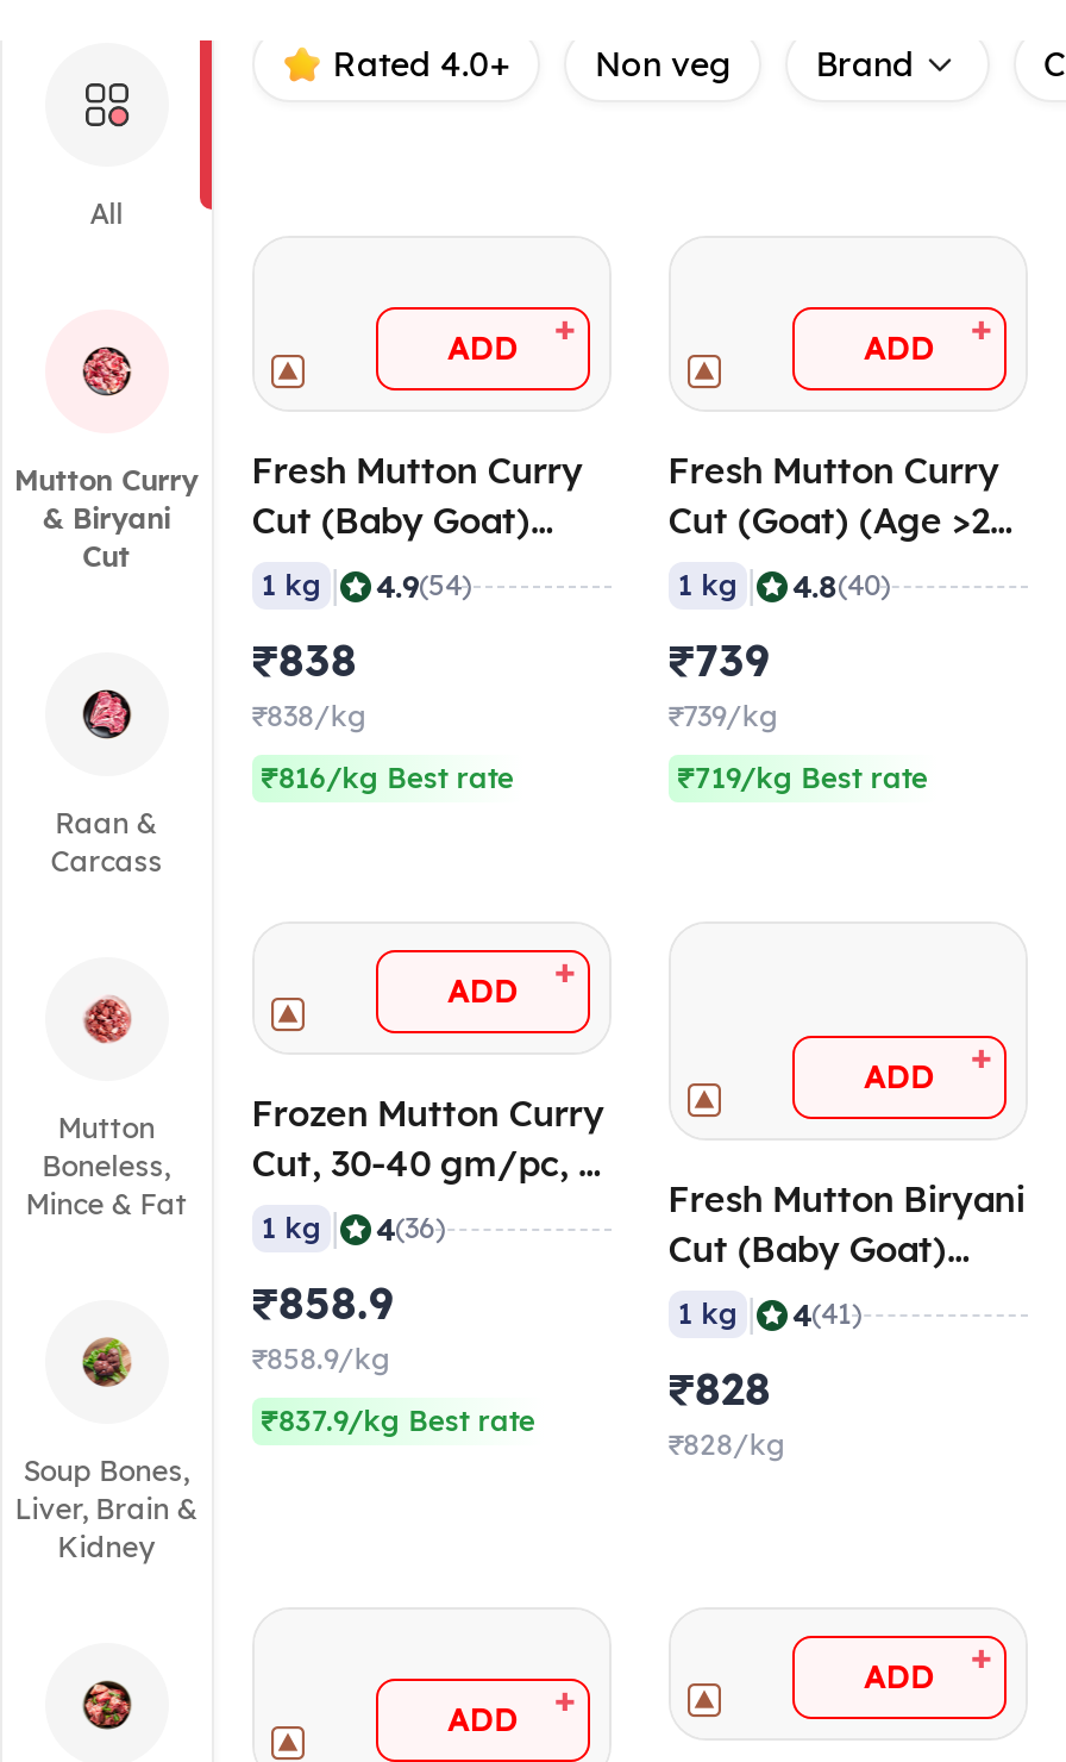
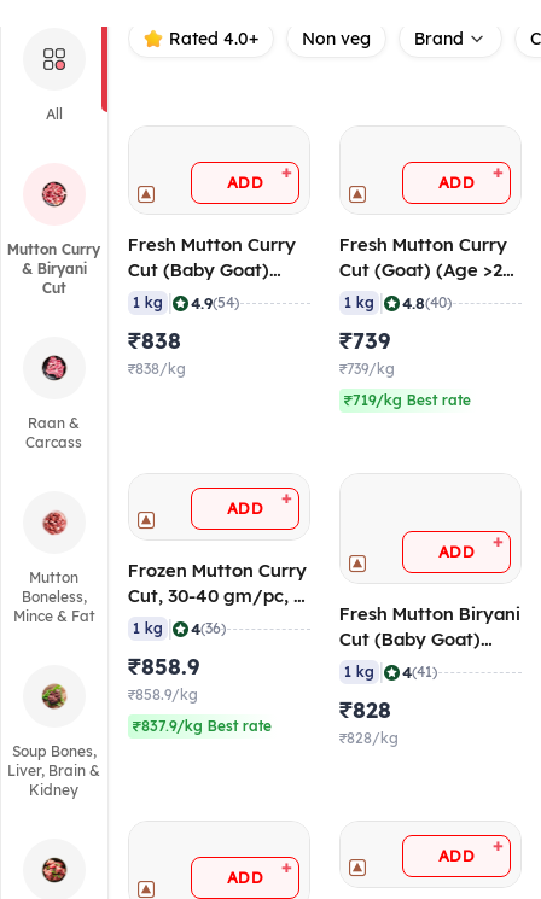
[262,760,514,798] ₹816/kg Best rate -> none

